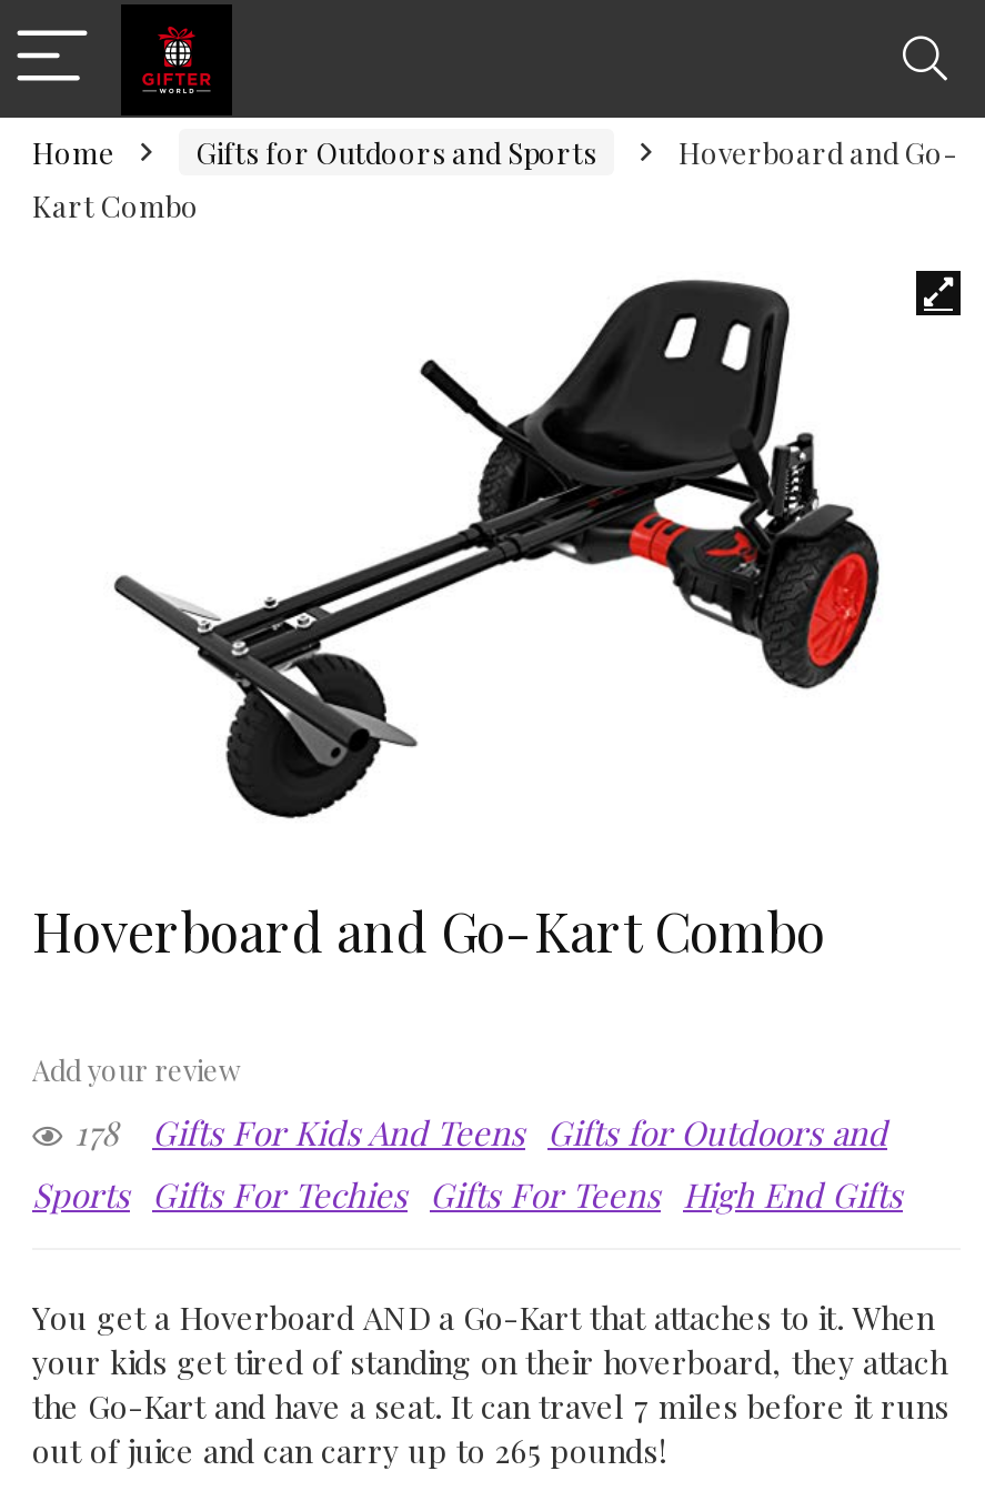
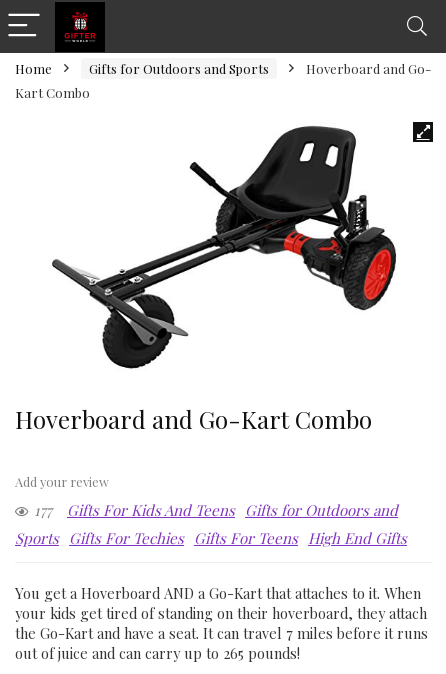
[74,1110,887,1155] 178 Gifts For Kids And Teens Gifts for Outdoors and -> [34,500,398,520] 177 Gifts For Kids And Teens Gifts for Outdoors and

